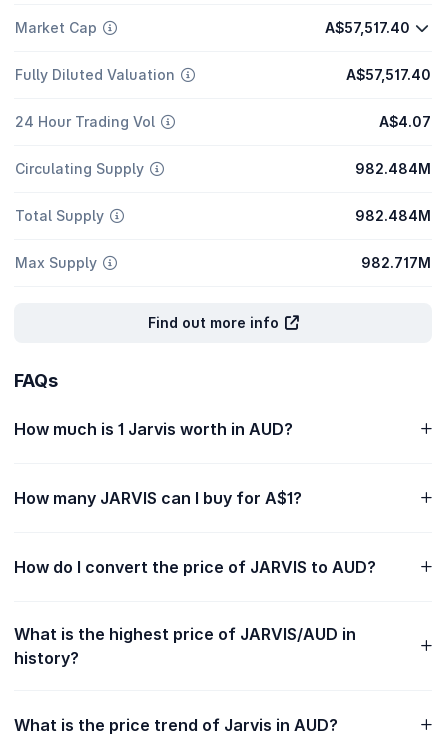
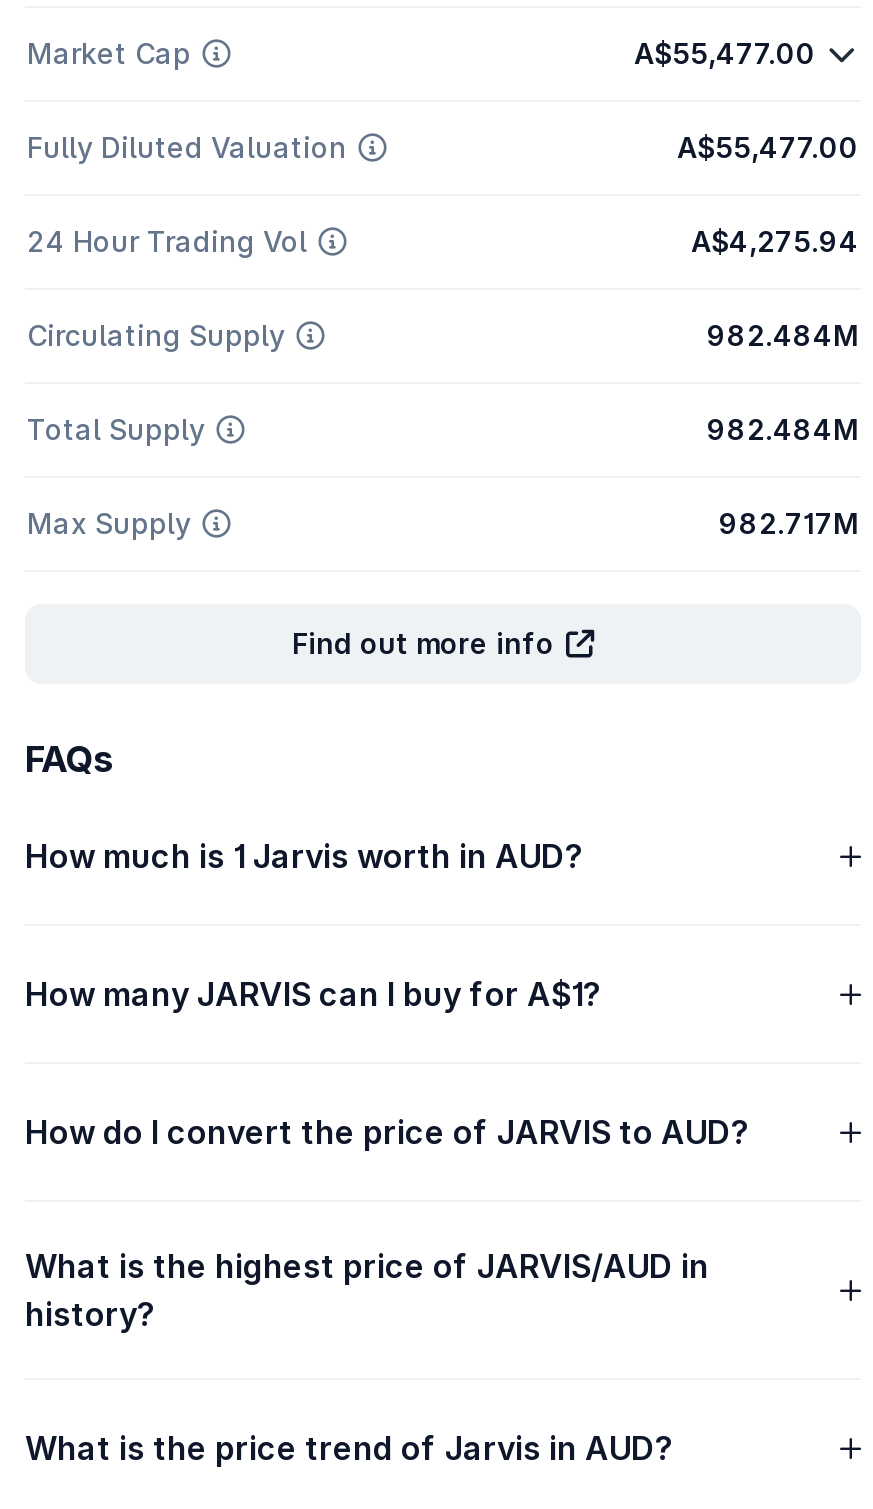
[324,19,409,36] A$57,517.40 -> [634,36,816,70] A$55,477.00
[346,66,431,83] A$57,517.40 -> [677,130,859,164] A$55,477.00
[379,113,431,130] A$4.07 -> [691,224,859,258] A$4,275.94

